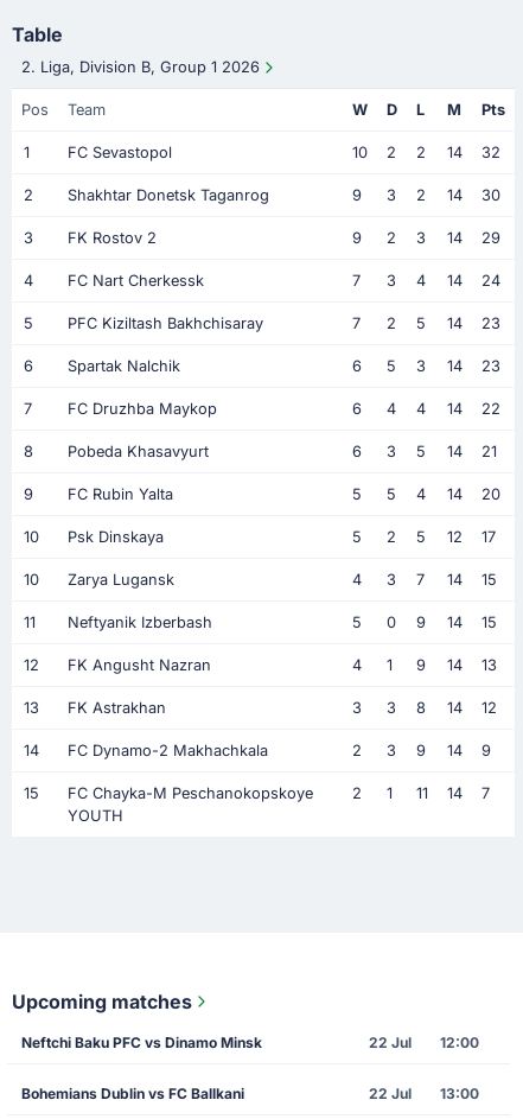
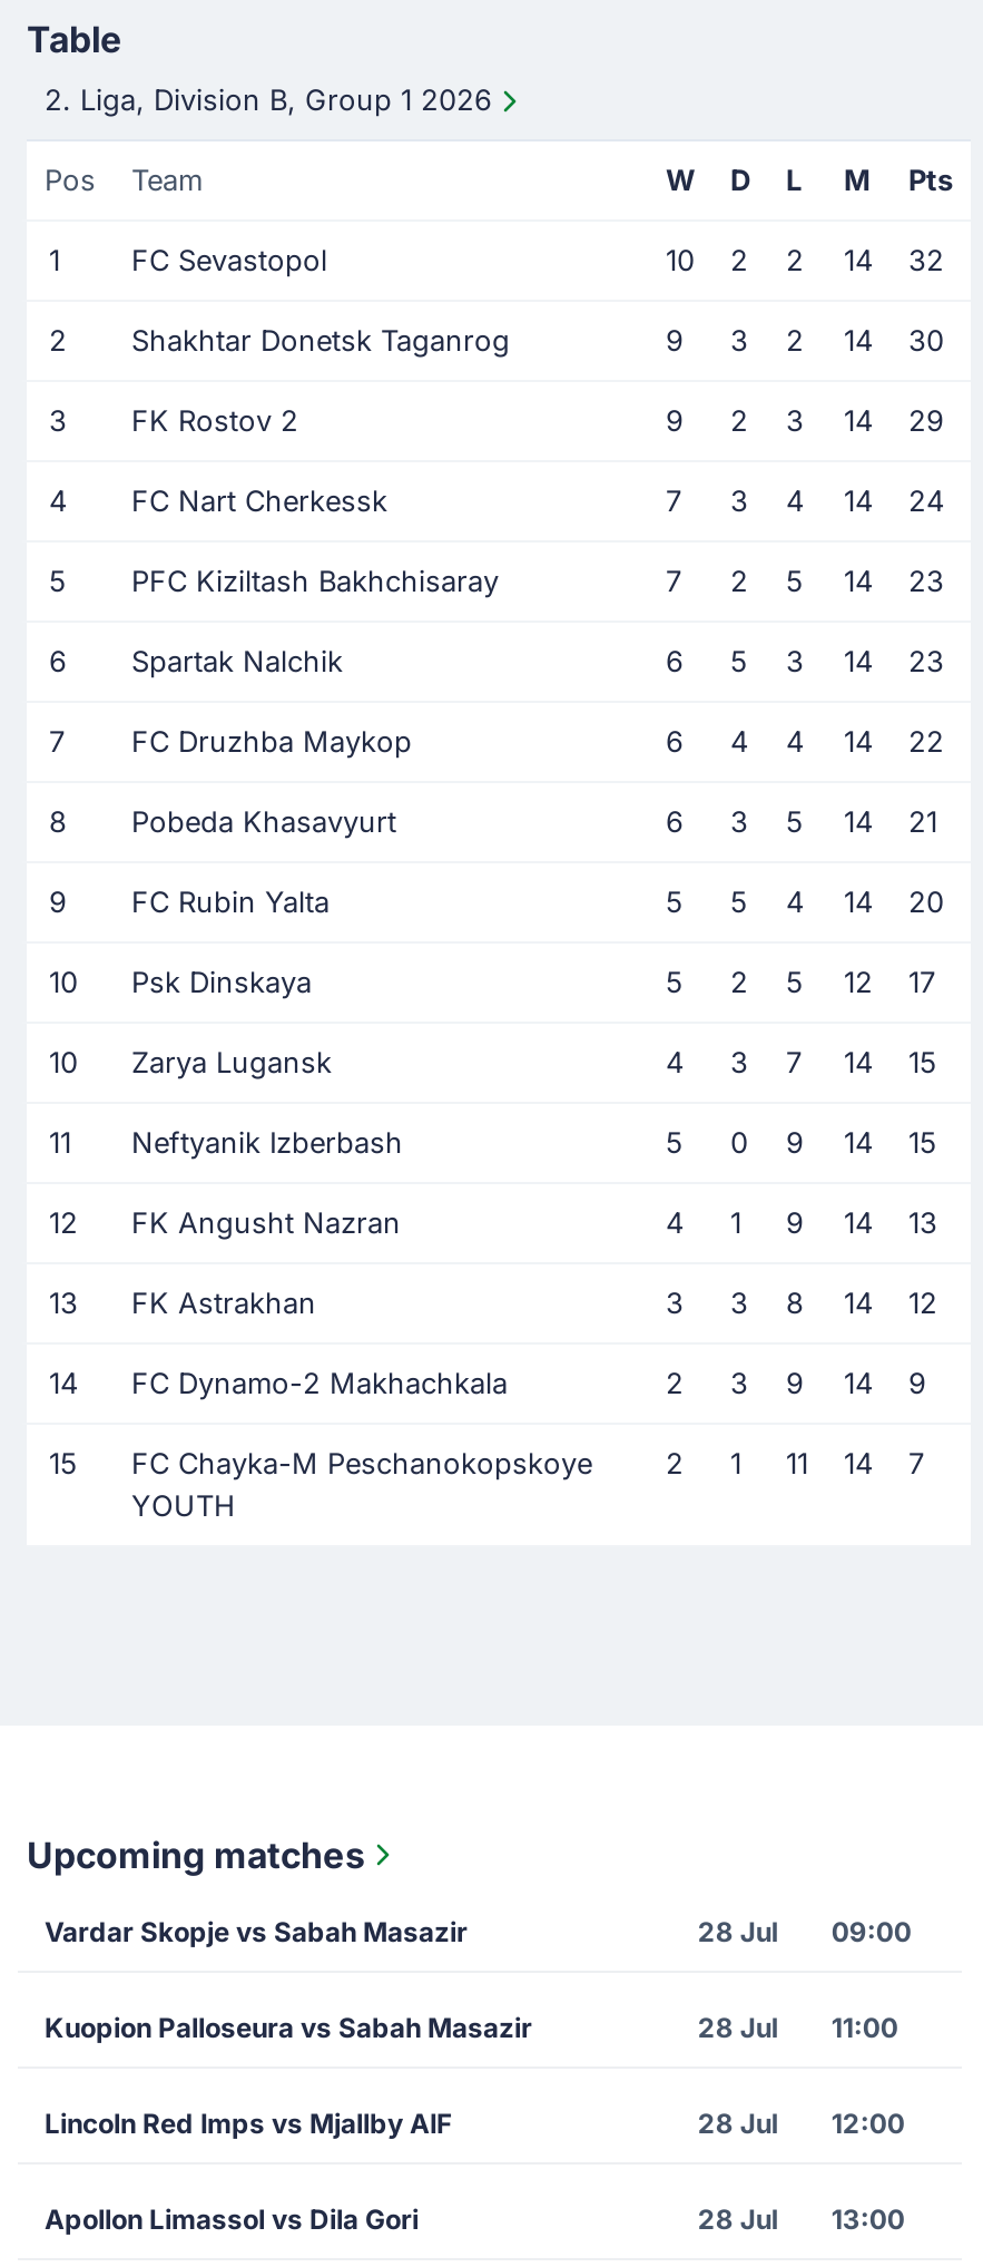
[21,1034,412,1051] Neftchi Baku PFC vs Dinamo Minsk | 22 Jul -> [45,1915,911,2140] Vardar Skopje vs Sabah Masazir | 28 Jul | 09:00 | Kuopion Palloseura vs Sabah Masazir | 28 Jul | 11:00 | Lincoln Red Imps vs Mjallby AIF | 28 Jul
[21,1085,244,1102] Bohemians Dublin vs FC Ballkani -> [45,2202,419,2236] Apollon Limassol vs Dila Gori
[369,1085,479,1102] 22 Jul 13:00 -> [698,2202,905,2236] 28 Jul 13:00

